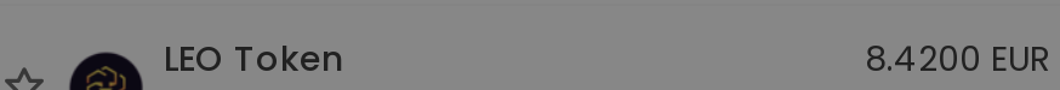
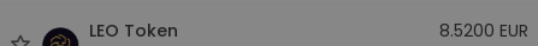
[865,34,1049,82] 8.4200 EUR -> [439,18,528,42] 8.5200 EUR

